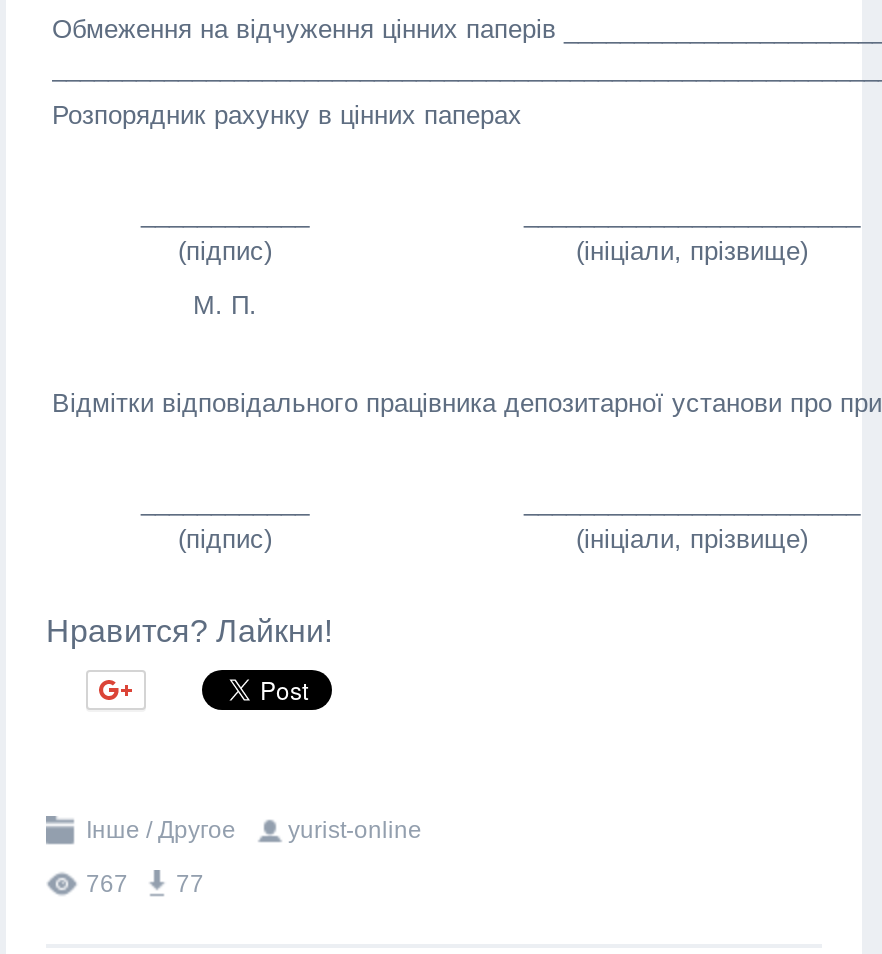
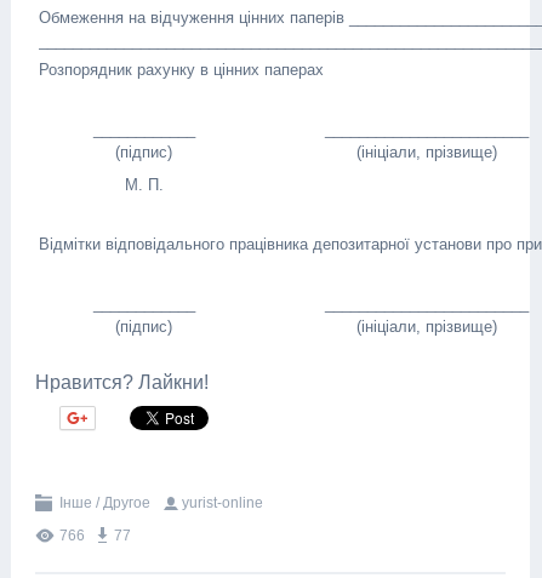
[86,870,204,898] 767 77 -> [59,527,131,544] 766 77

